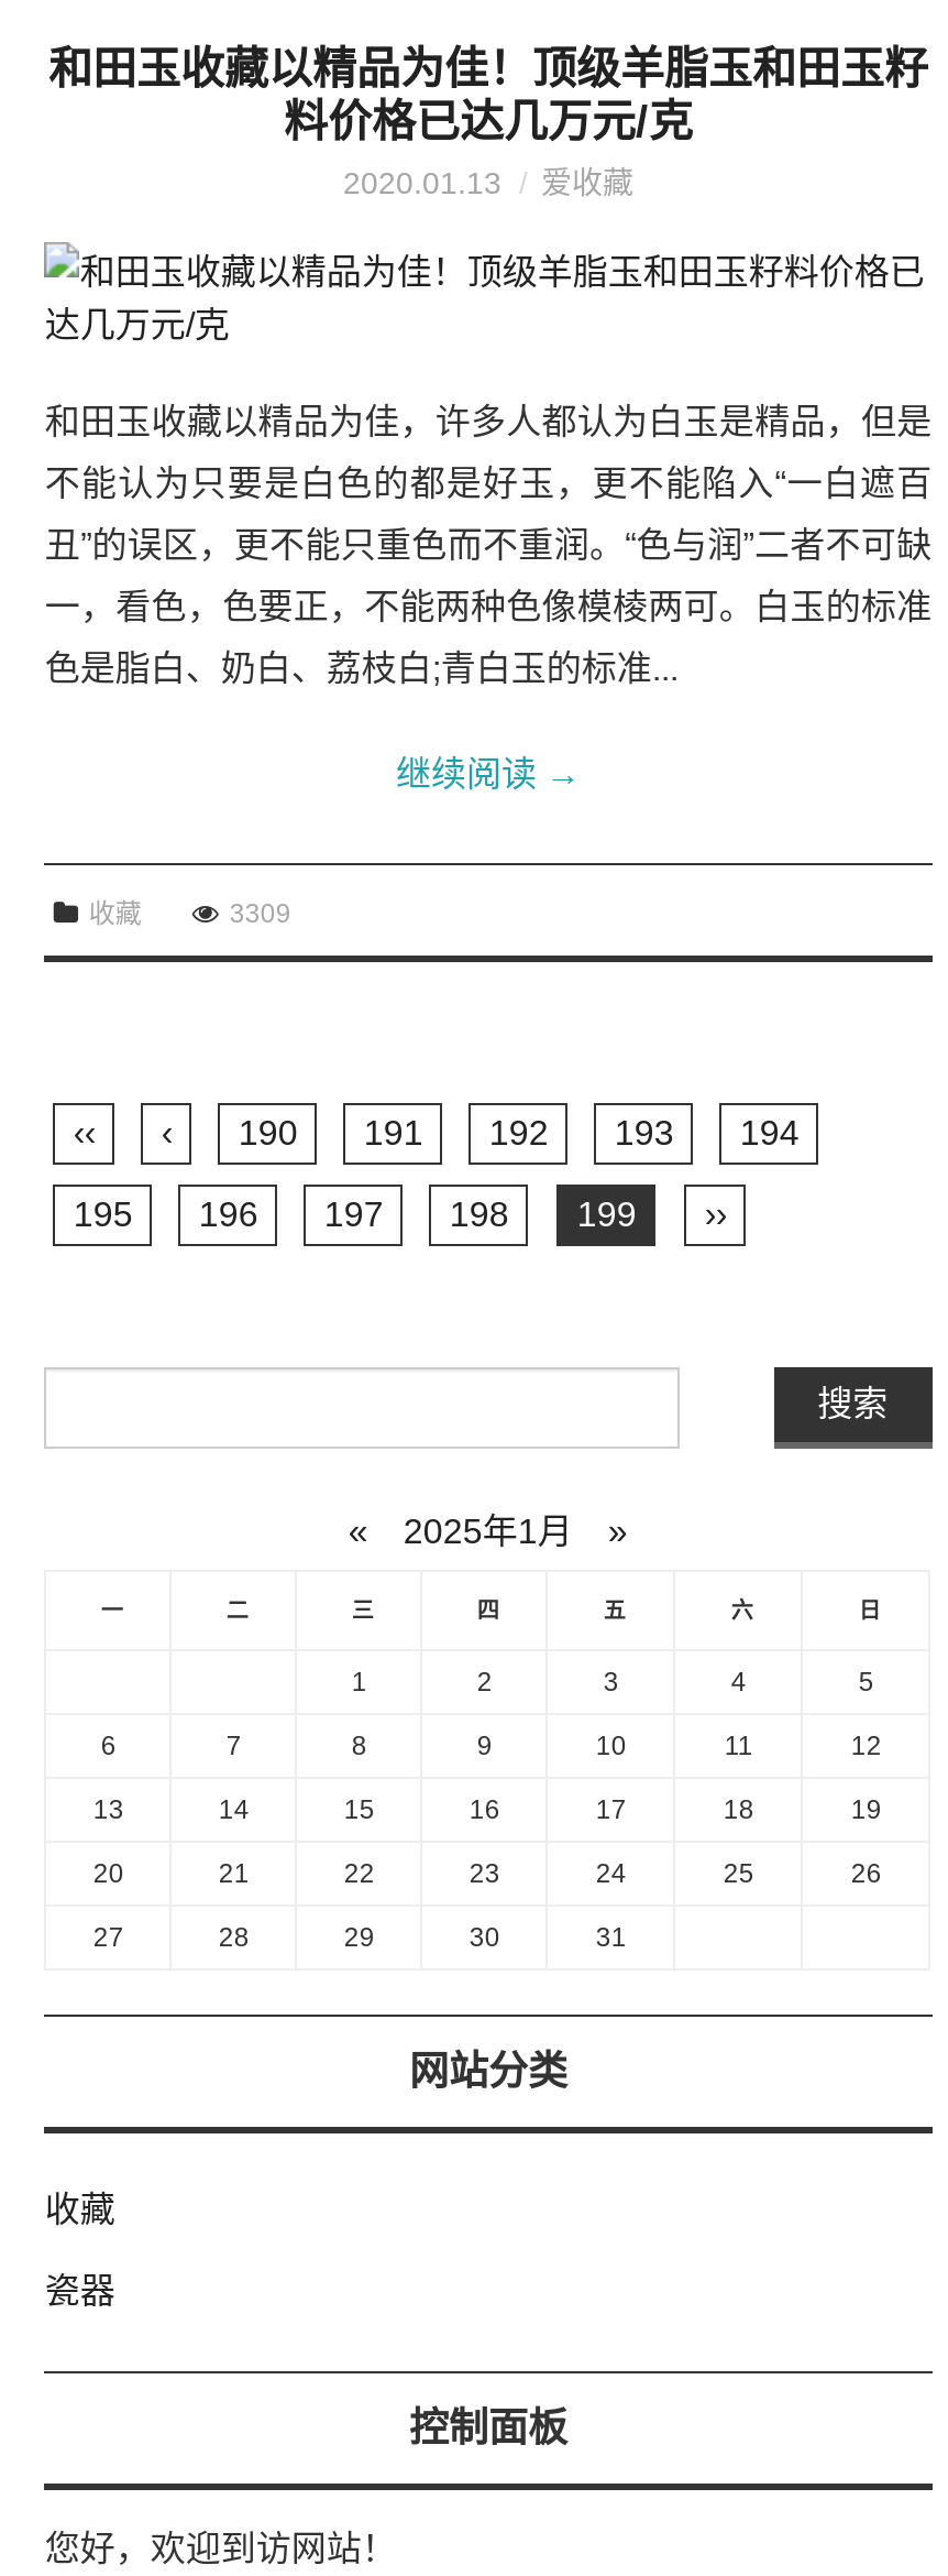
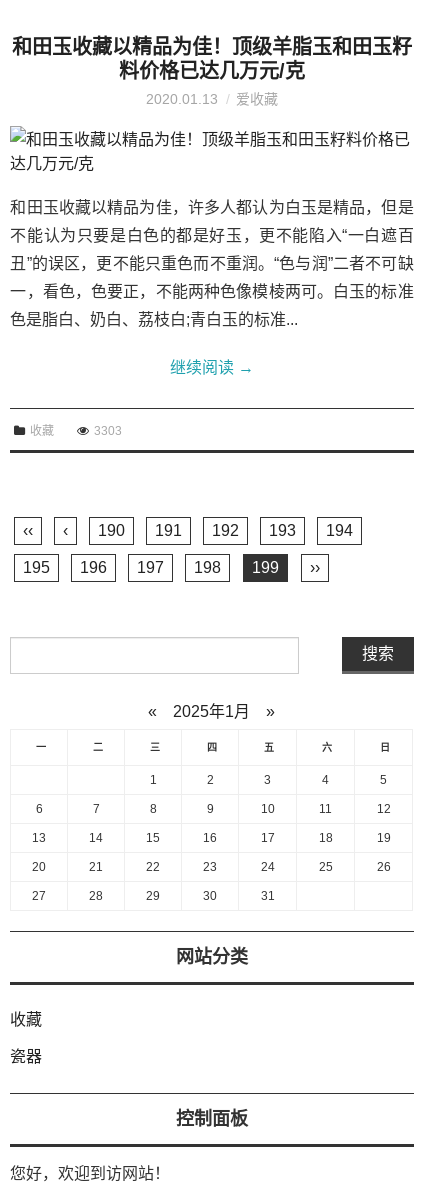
[230,898,291,929] 3309 -> [94,424,122,438] 3303

